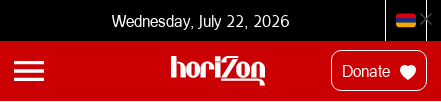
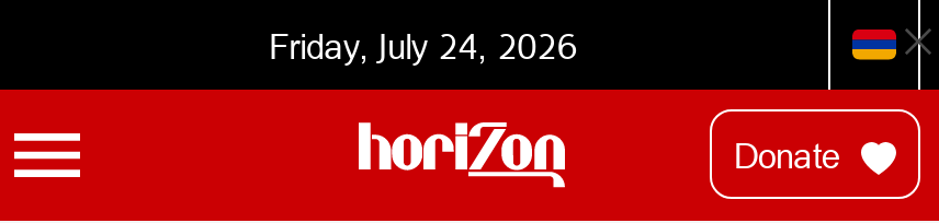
[112,10,289,29] Wednesday, July 22, 2026 -> [269,23,576,64] Friday, July 24, 2026

